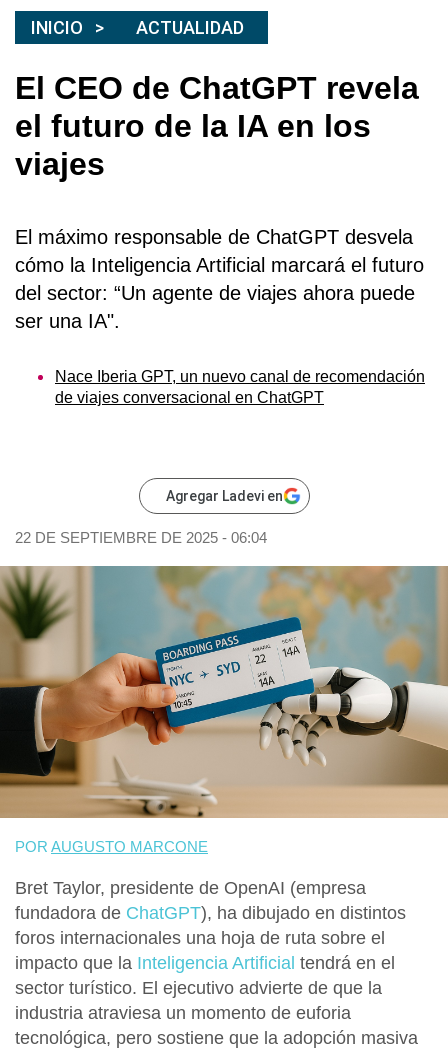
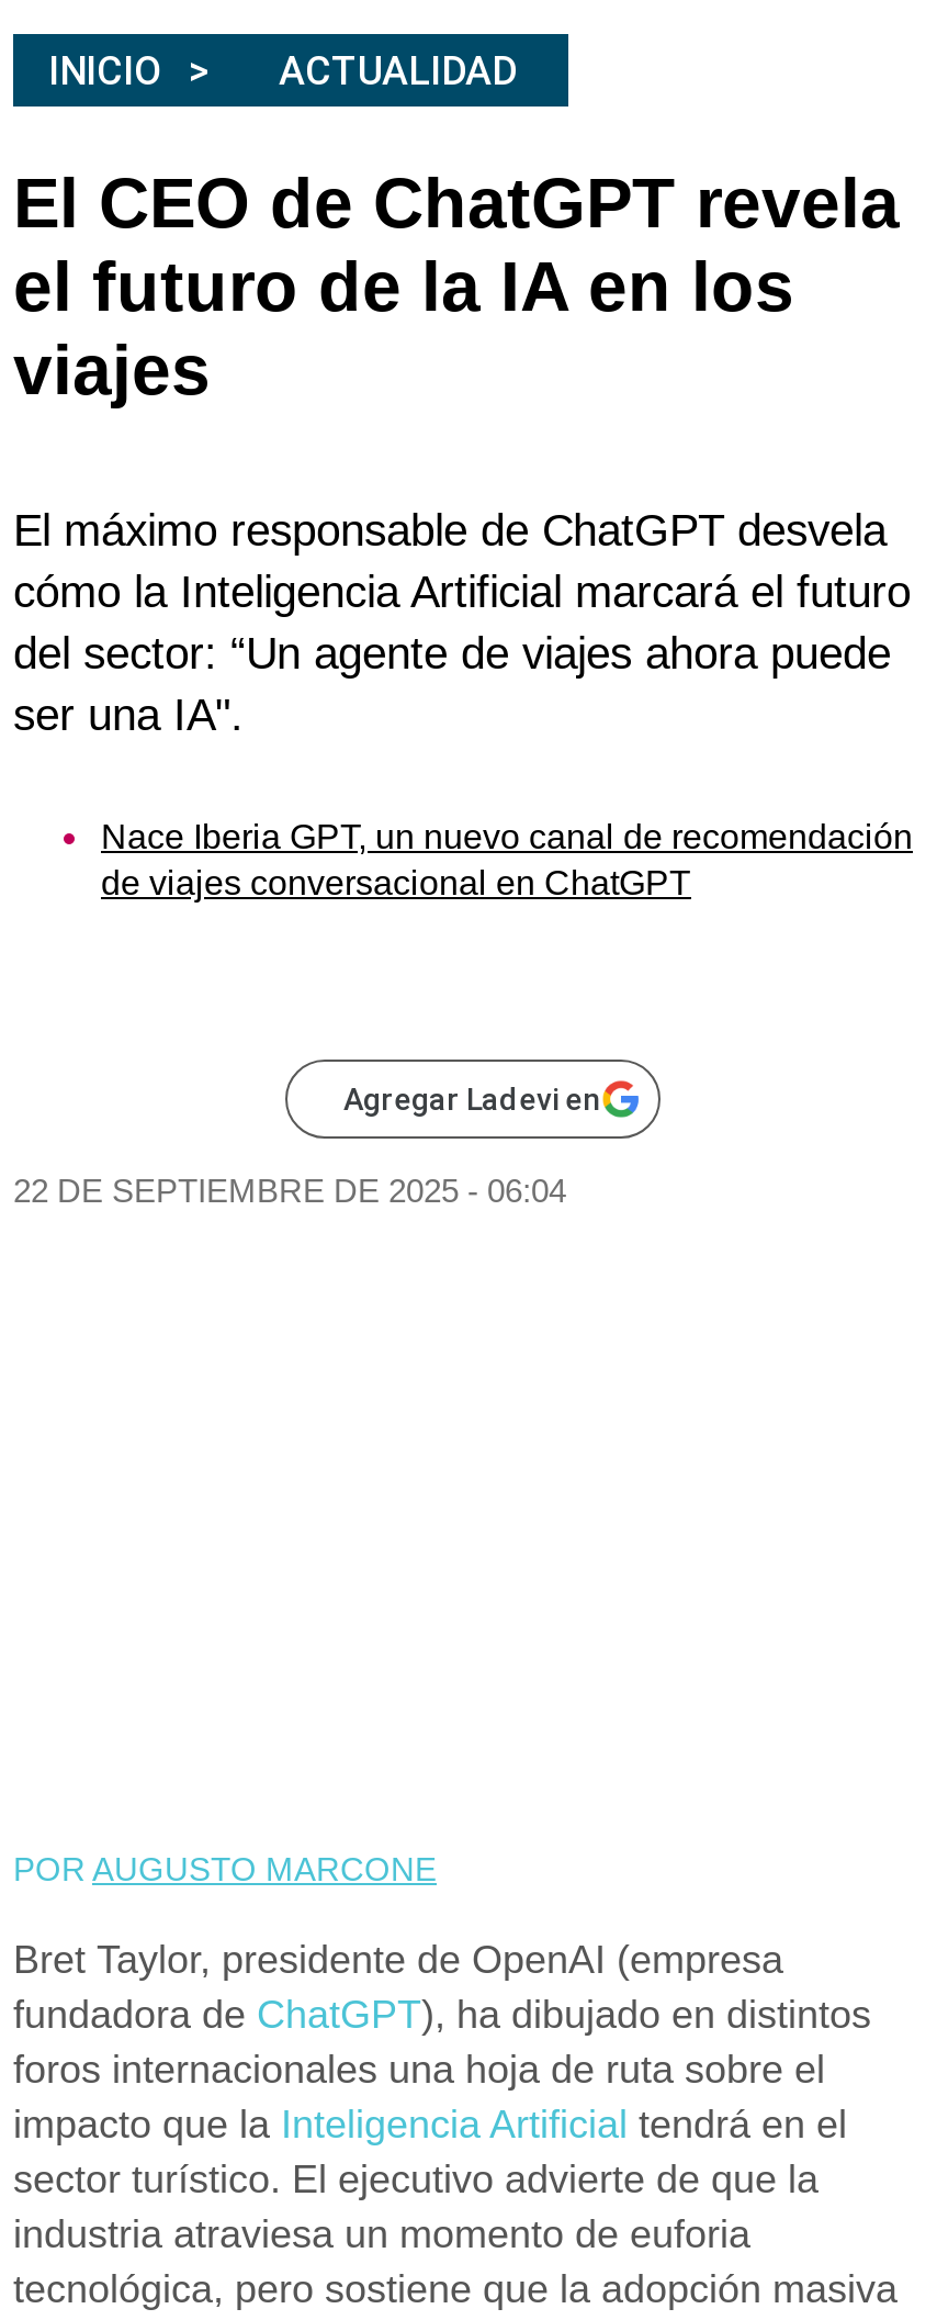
[3,565,445,819] [image] -> none

